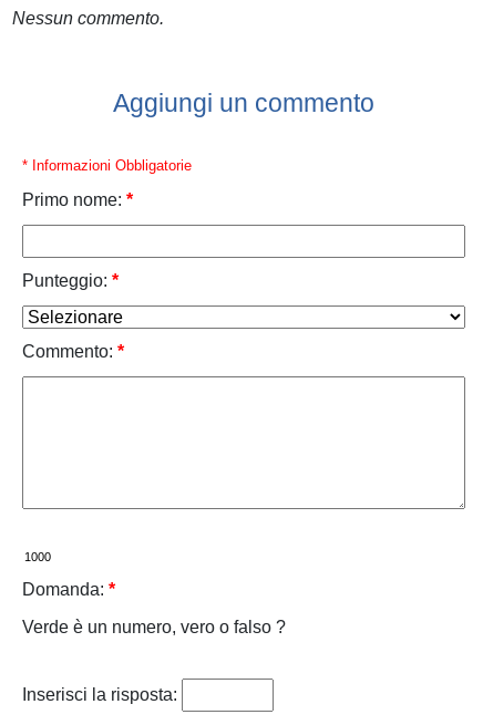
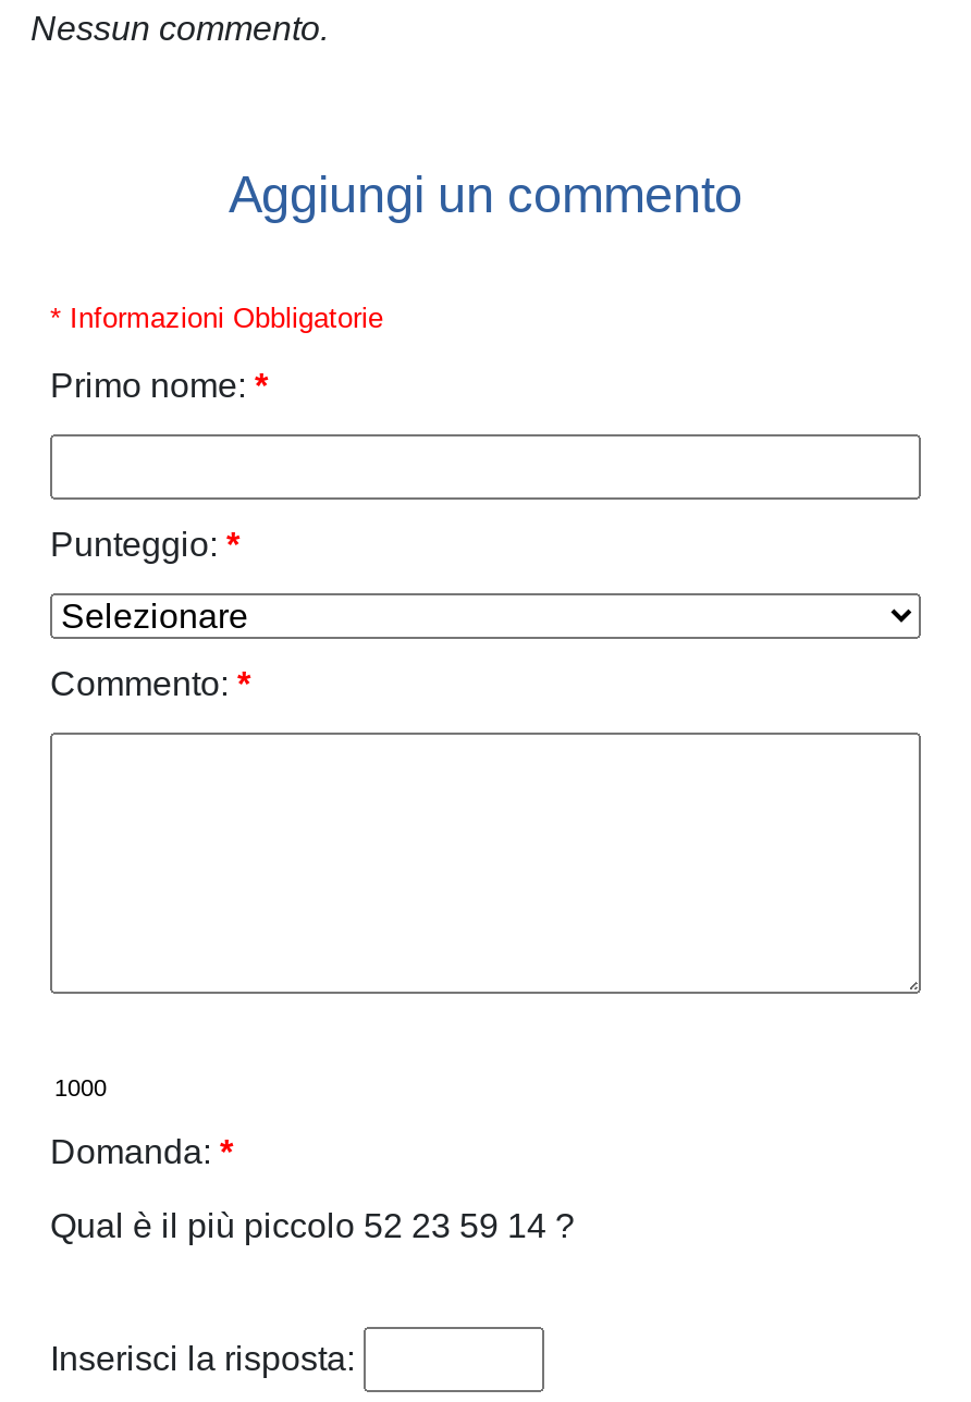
[22,618,286,637] Verde è un numero, vero o falso ? -> [50,1208,575,1245] Qual è il più piccolo 52 23 59 14 ?

